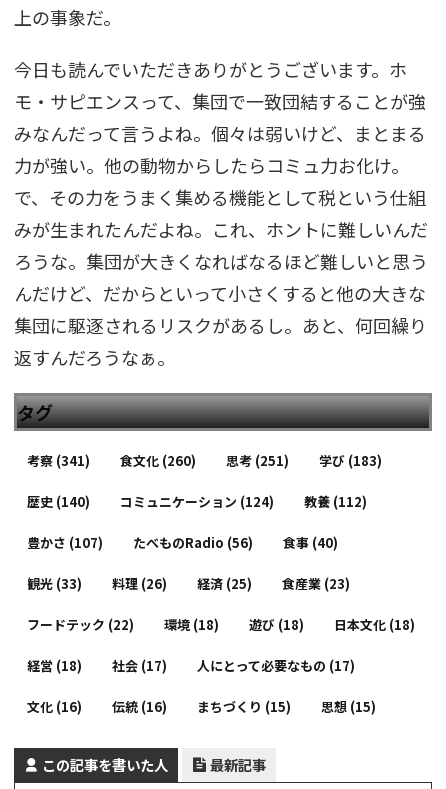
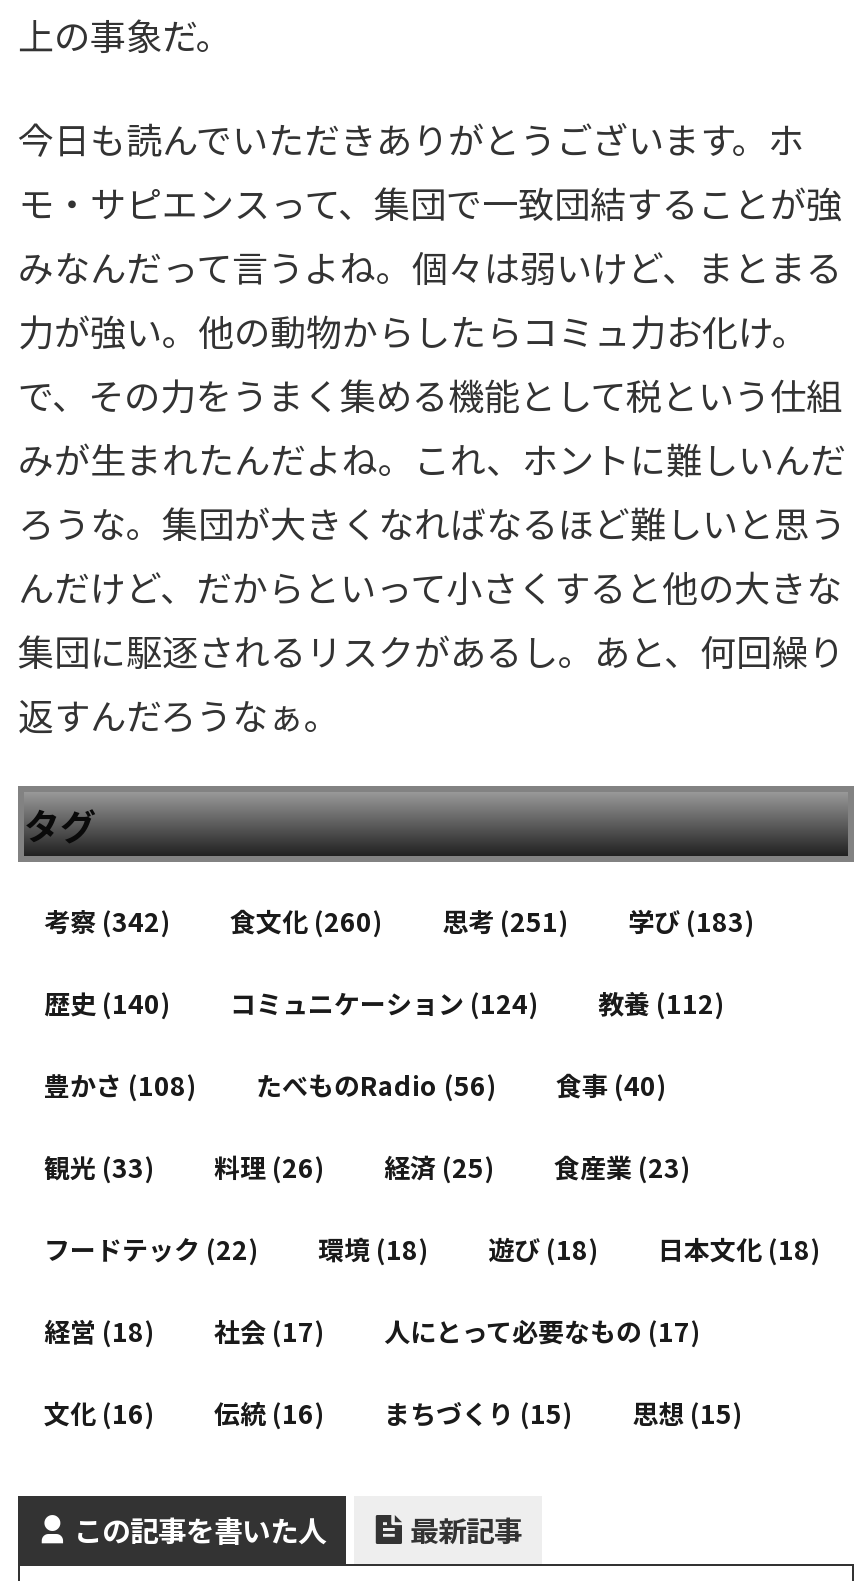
[27,451,382,470] 考察(341) 食文化(260) 思考(251) 学び(183) -> [44,902,754,940] 考察(342) 食文化(260) 思考(251) 学び(183)
[27,533,338,552] 豊かさ(107) たべものRadio (56) 食事(40) -> [44,1066,666,1104] 豊かさ(108) たべものRadio (56) 食事(40)

